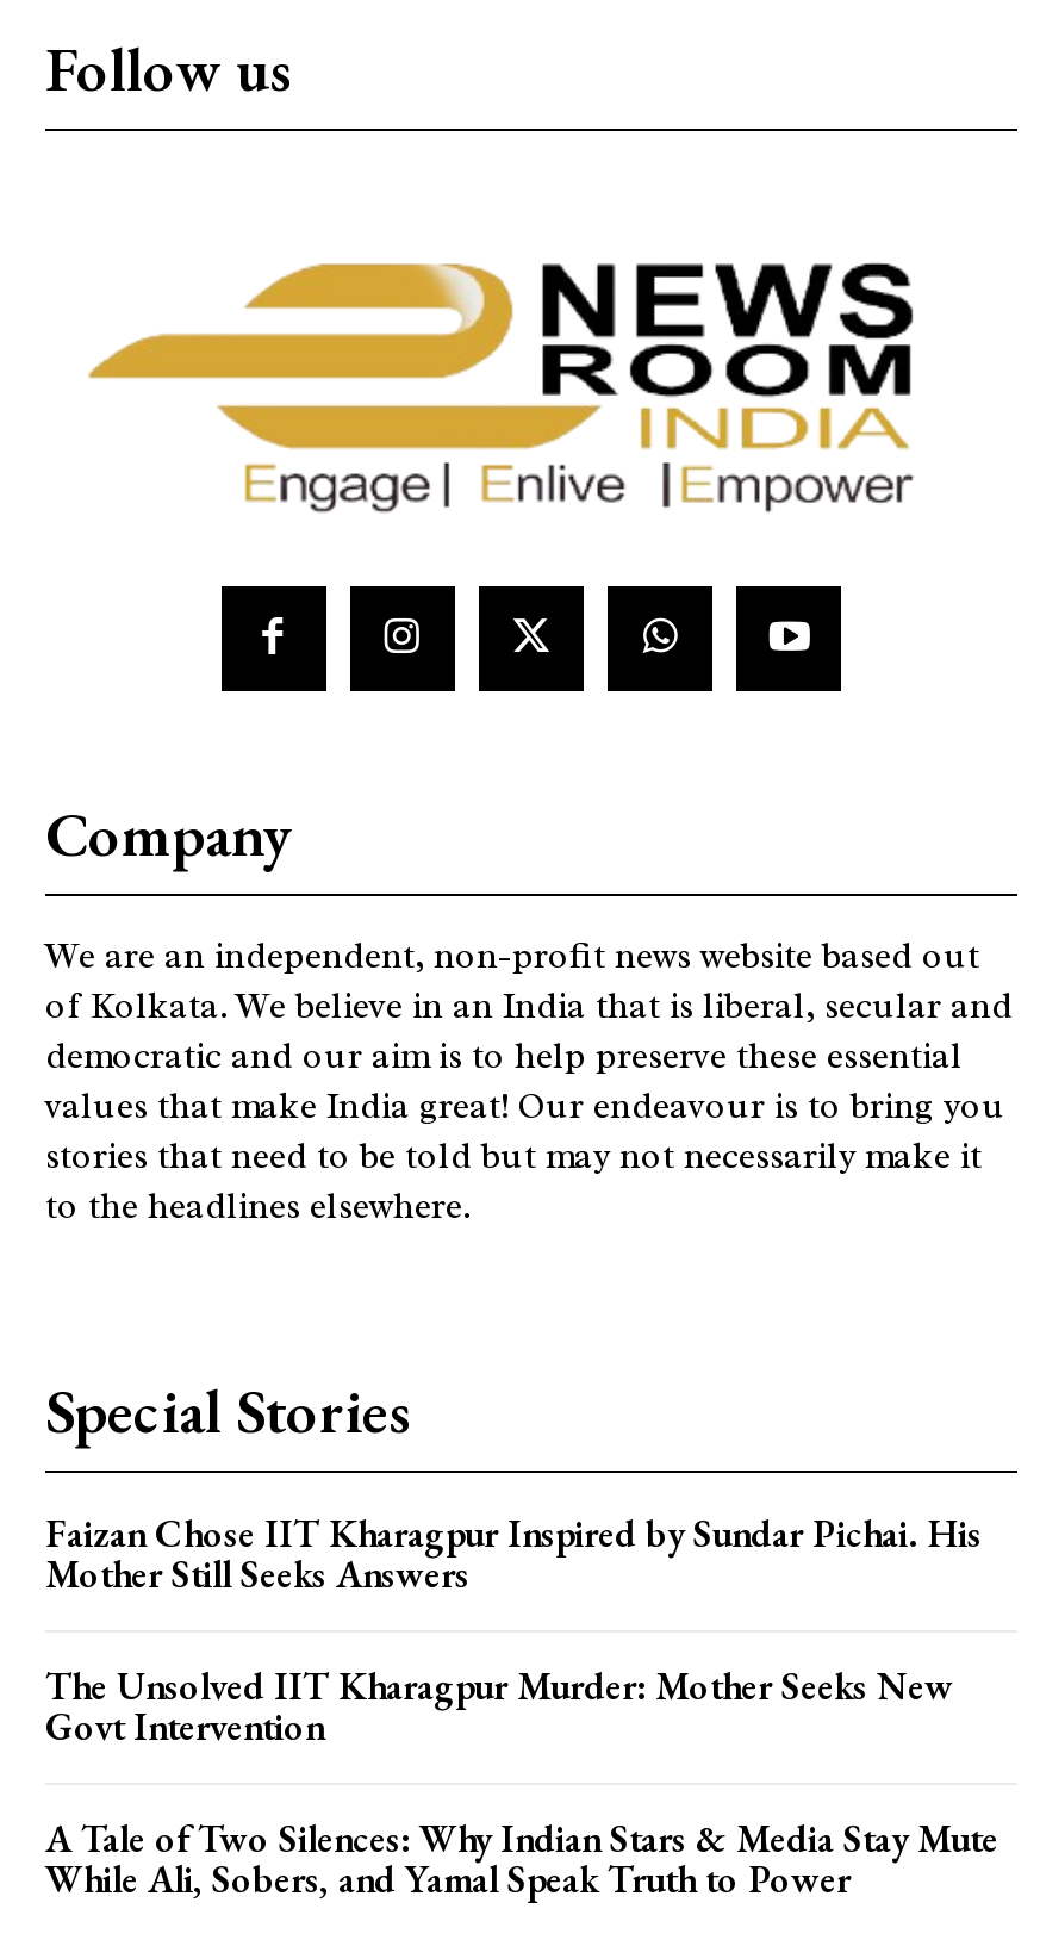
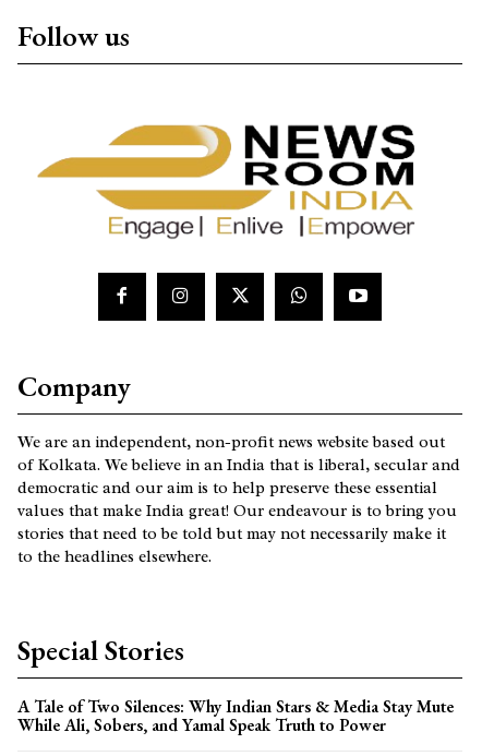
[45,1508,982,1751] Faizan Chose IIT Kharagpur Inspired by Sundar Pichai. His | Mother Still Seeks Answers | The Unsolved IIT Kharagpur Murder: Mother Seeks New | Govt Intervention -> none

